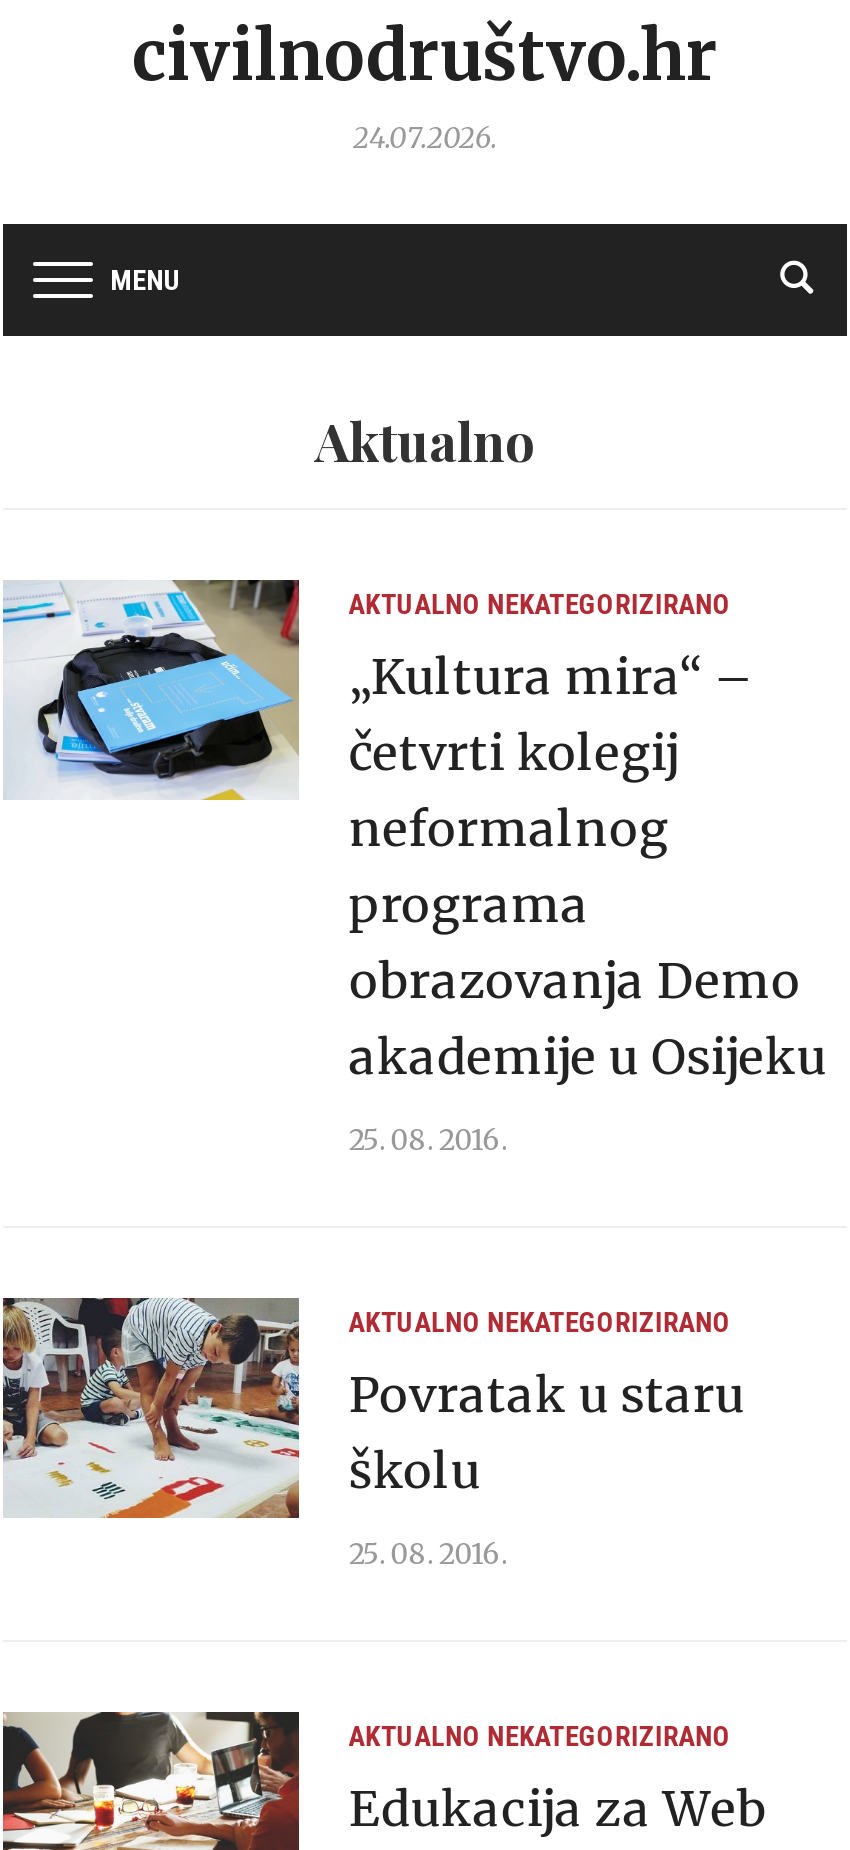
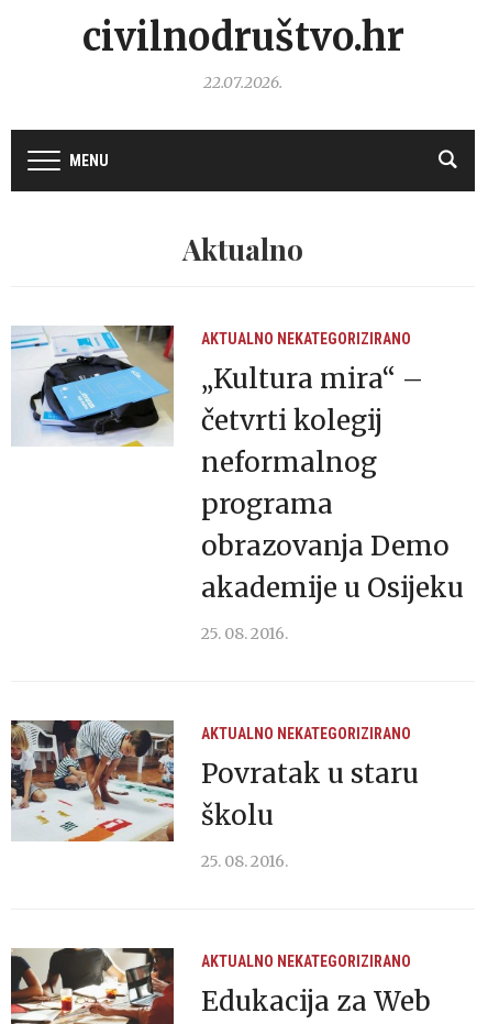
[353,120,497,156] 24.07.2026. -> [203,73,282,92] 22.07.2026.

